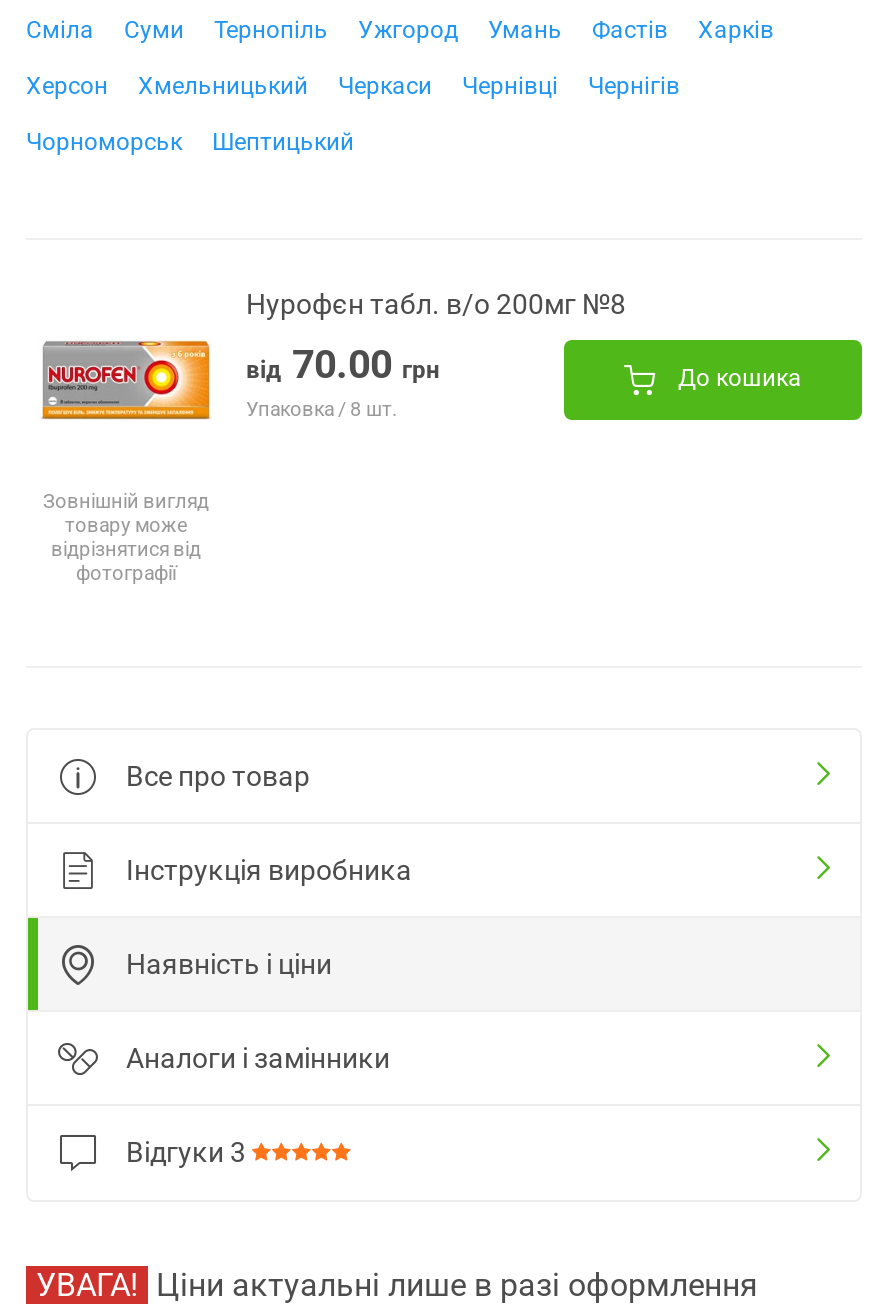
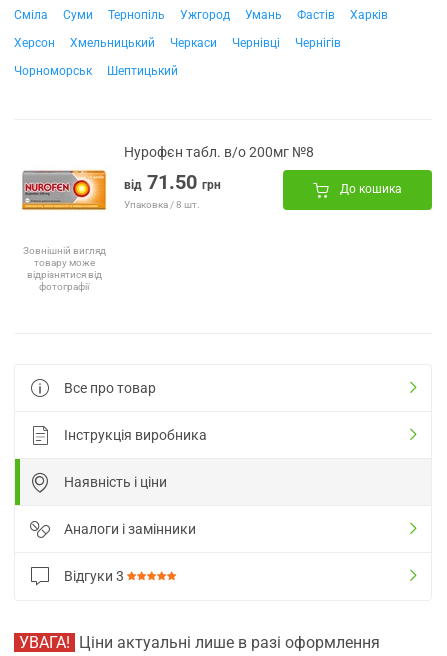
[246,339,440,387] від 70.00 грн -> [124,169,221,193] від 71.50 грн

